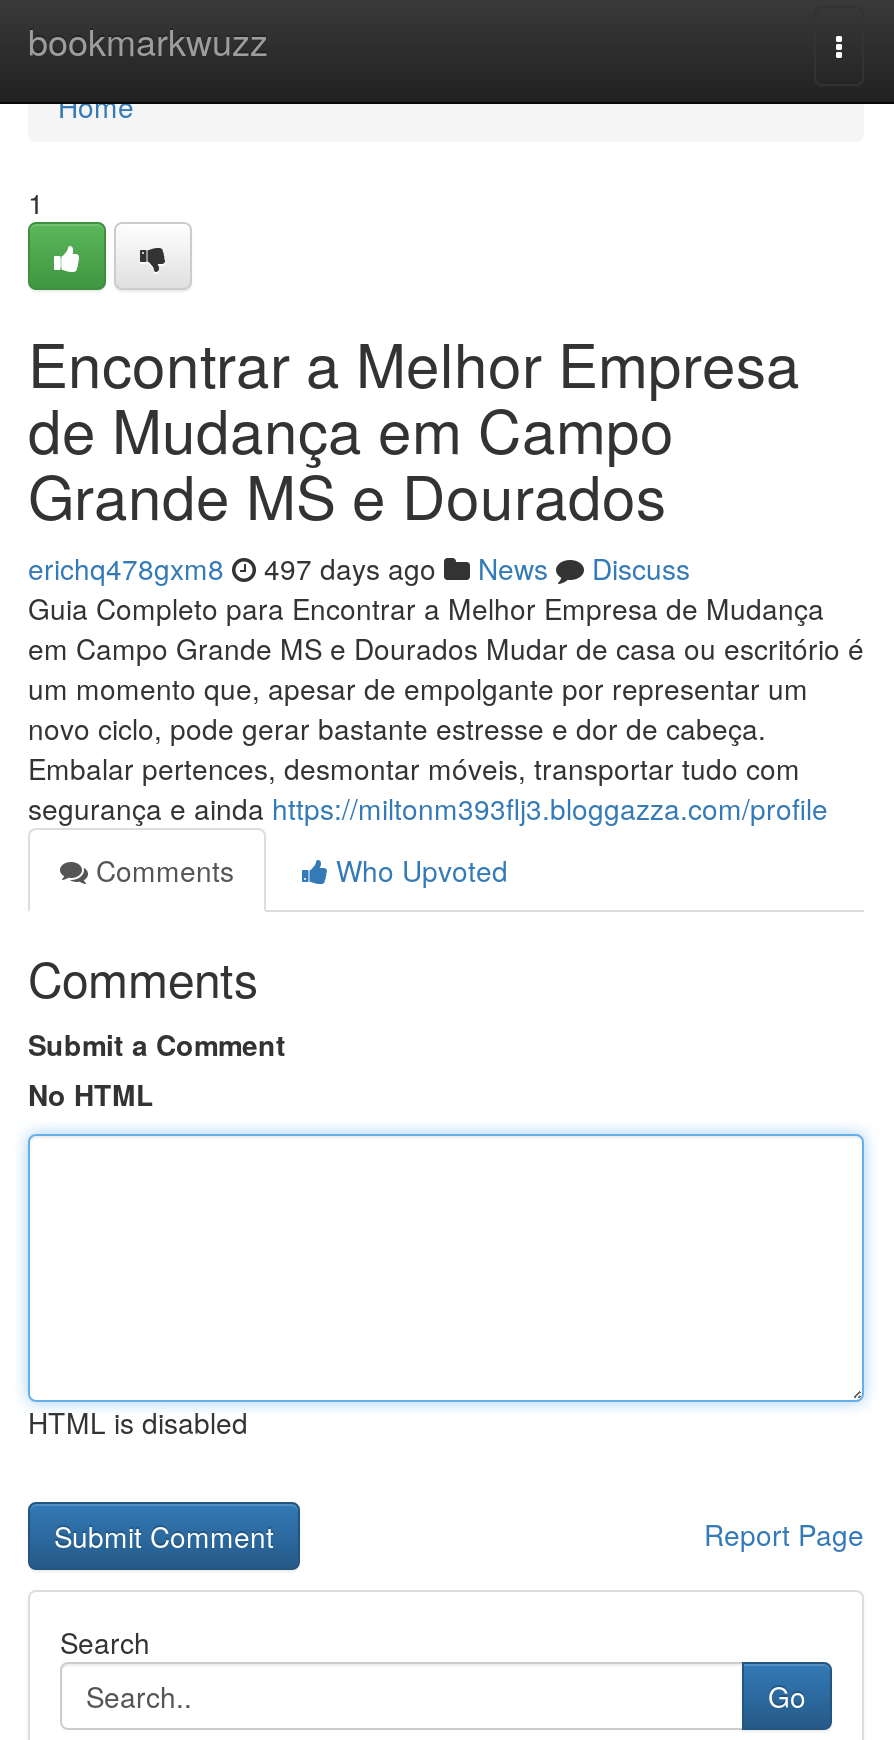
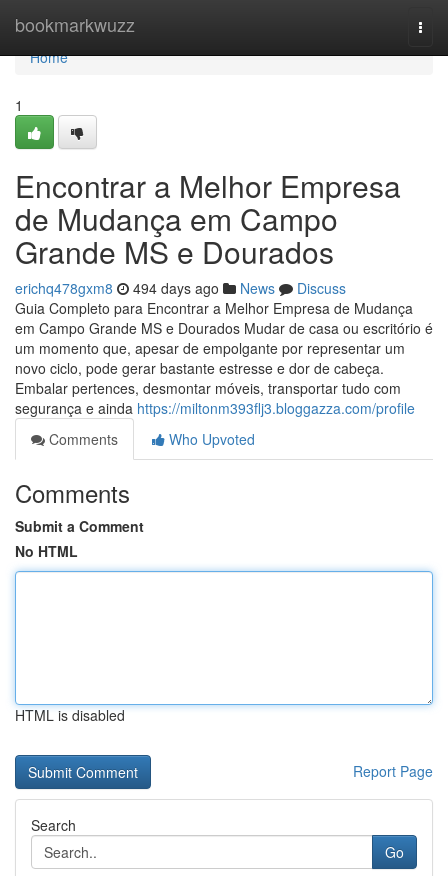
[28,548,690,588] erichq478gxm8 497 days ago News Discuss -> [15,278,346,298] erichq478gxm8 494 days ago News Discuss

